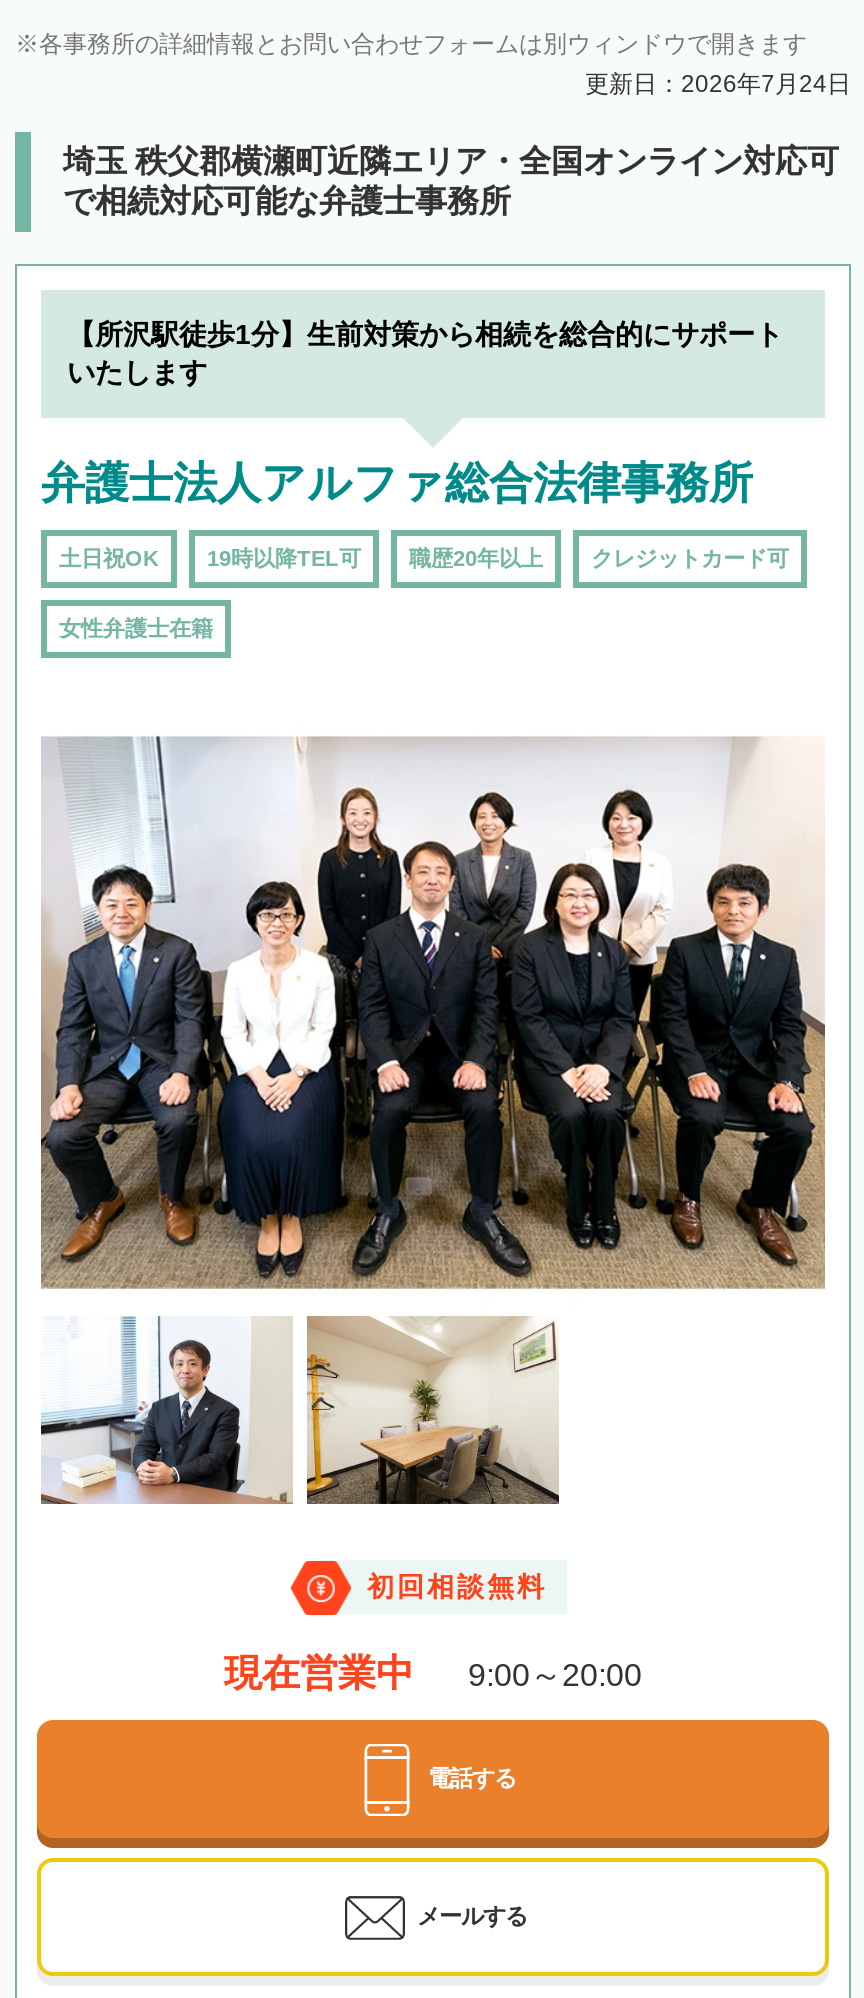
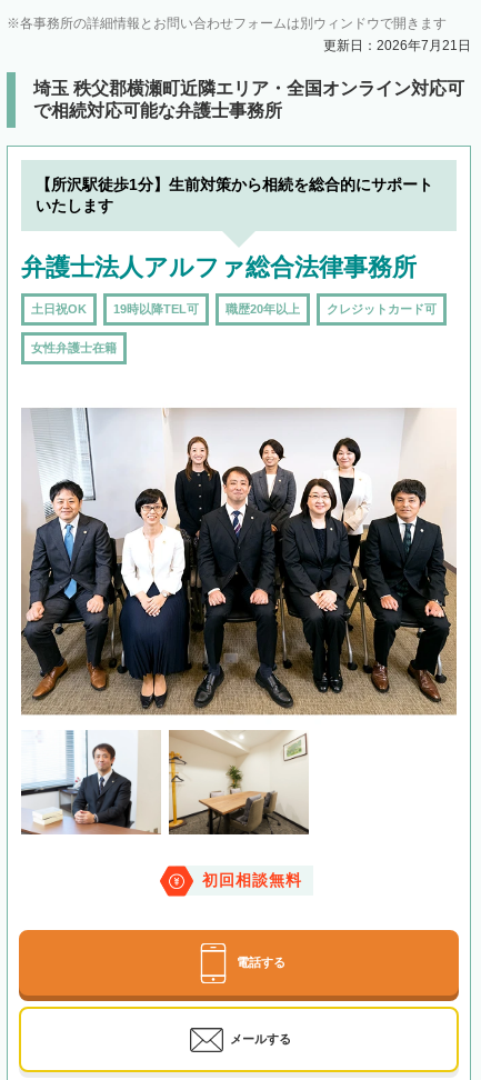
[585,70,851,98] 更新日：2026年7月24日 -> [323,38,471,53] 更新日：2026年7月21日
[224,1653,642,1695] 現在営業中 | 9:00～20:00 -> none

